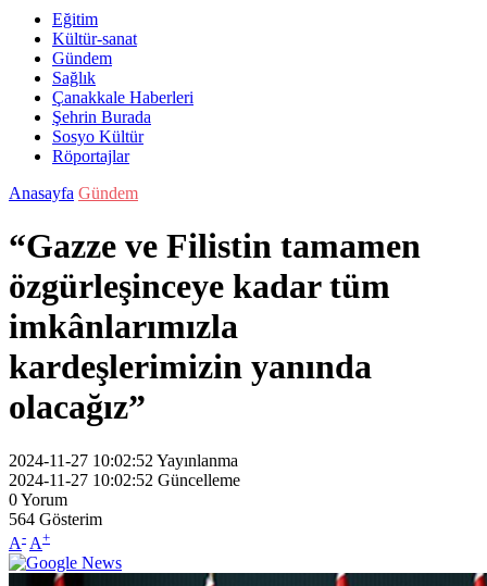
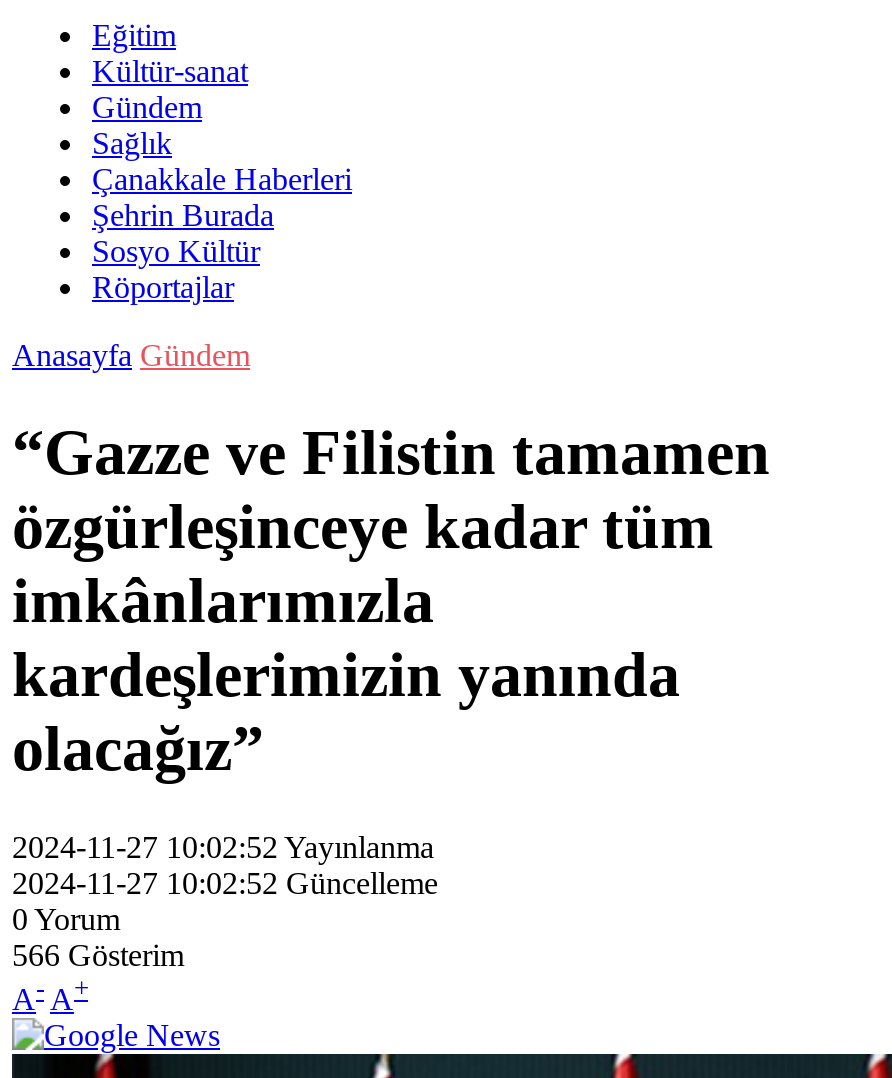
[9,510,102,528] 564 Gösterim -> [12,938,184,972] 566 Gösterim

